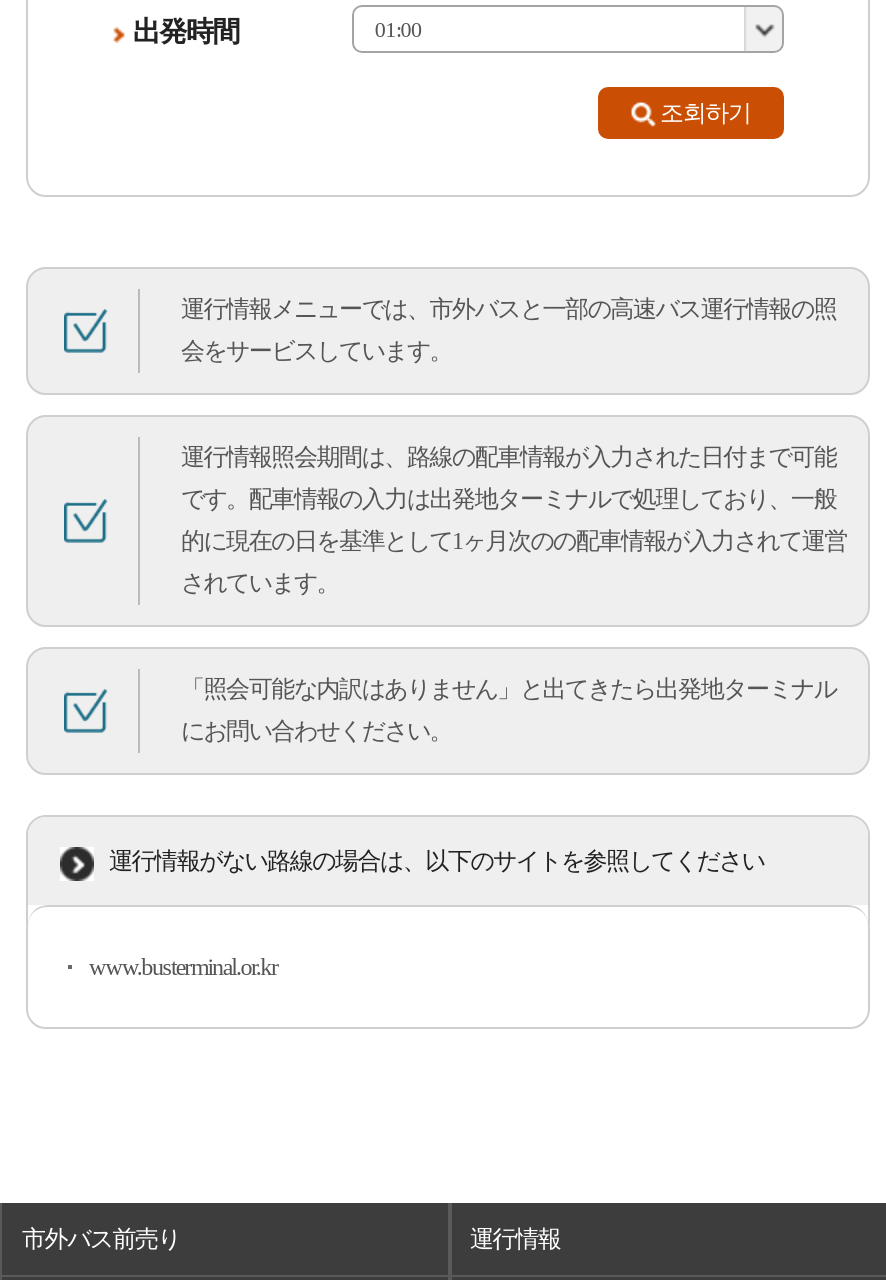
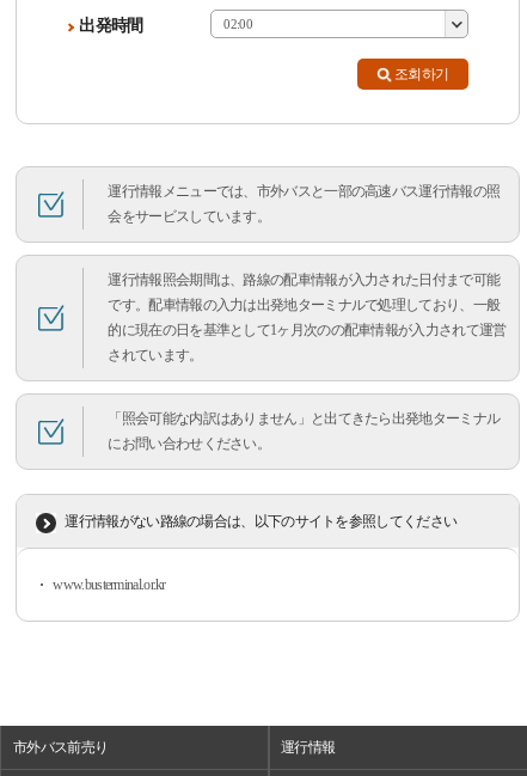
[375,17,422,41] 01:00 -> [224,17,252,31] 02:00

